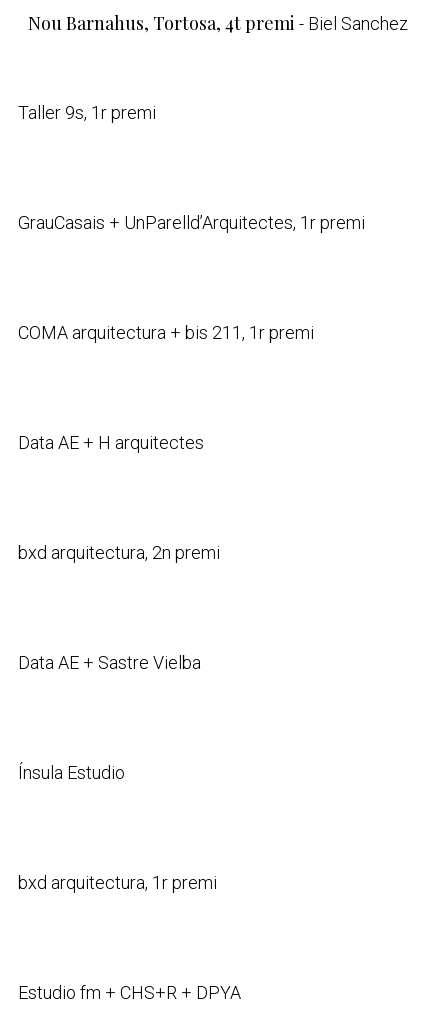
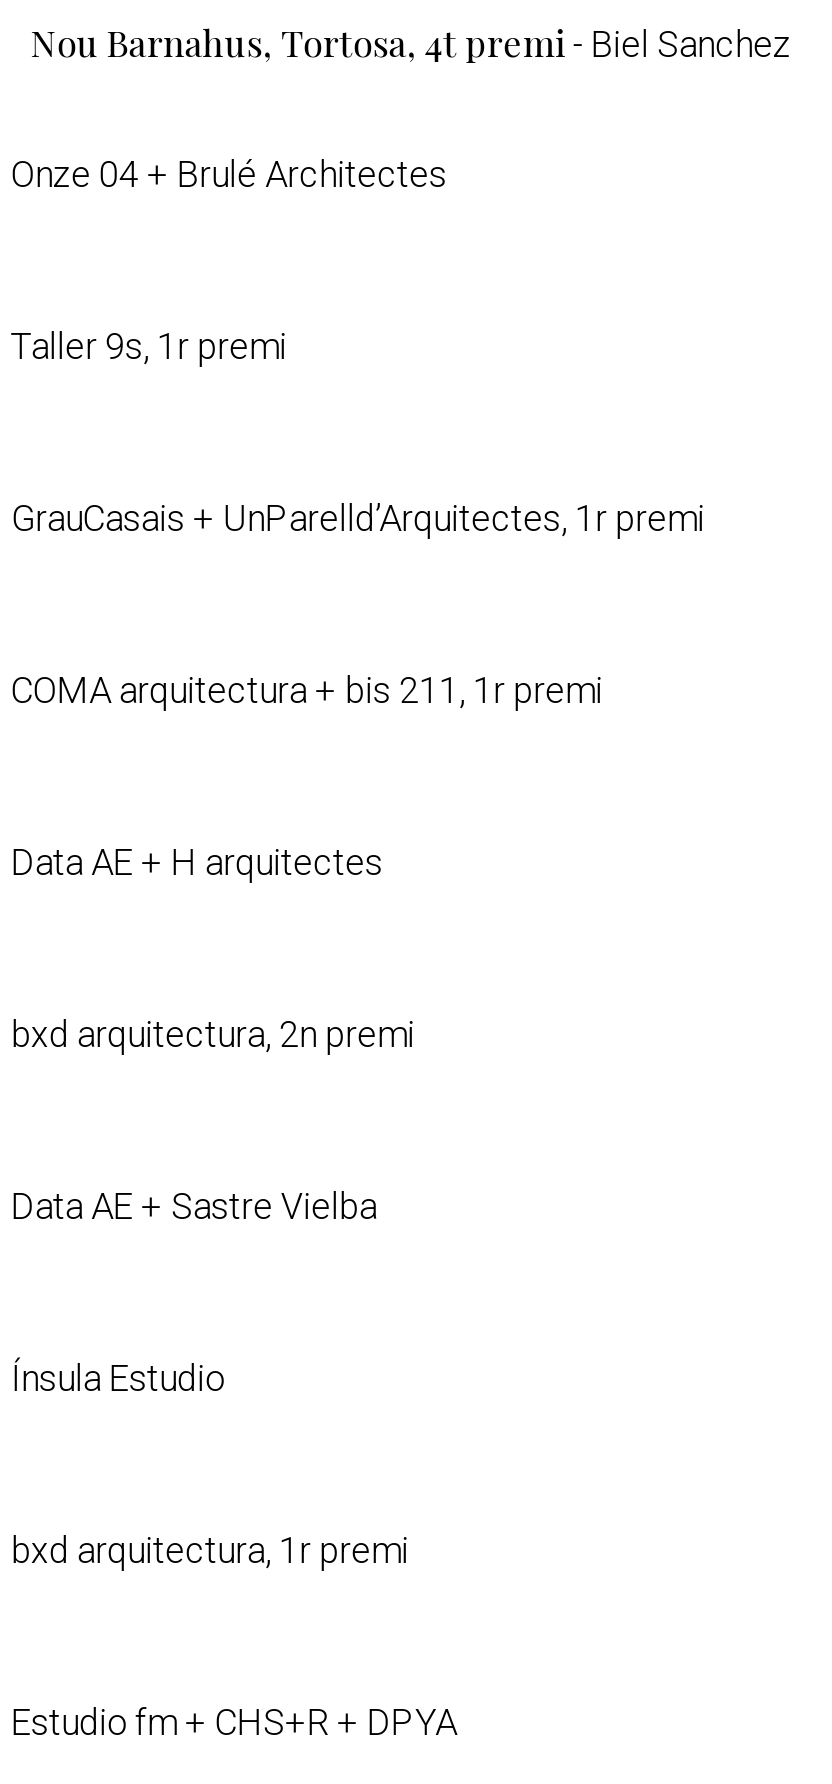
none -> [11,153,447,195] Onze 04 + Brulé Architectes
moved [18,102,156,123] -> [11,325,287,367]: Taller 9s, 1r premi
moved [18,212,365,233] -> [11,497,705,539]: GrauCasais + UnParelld’Arquitectes, 1r premi

